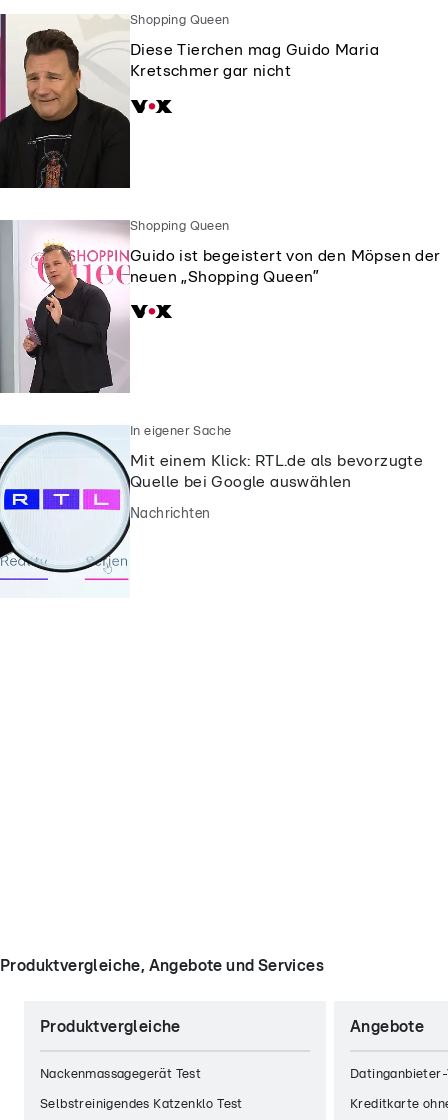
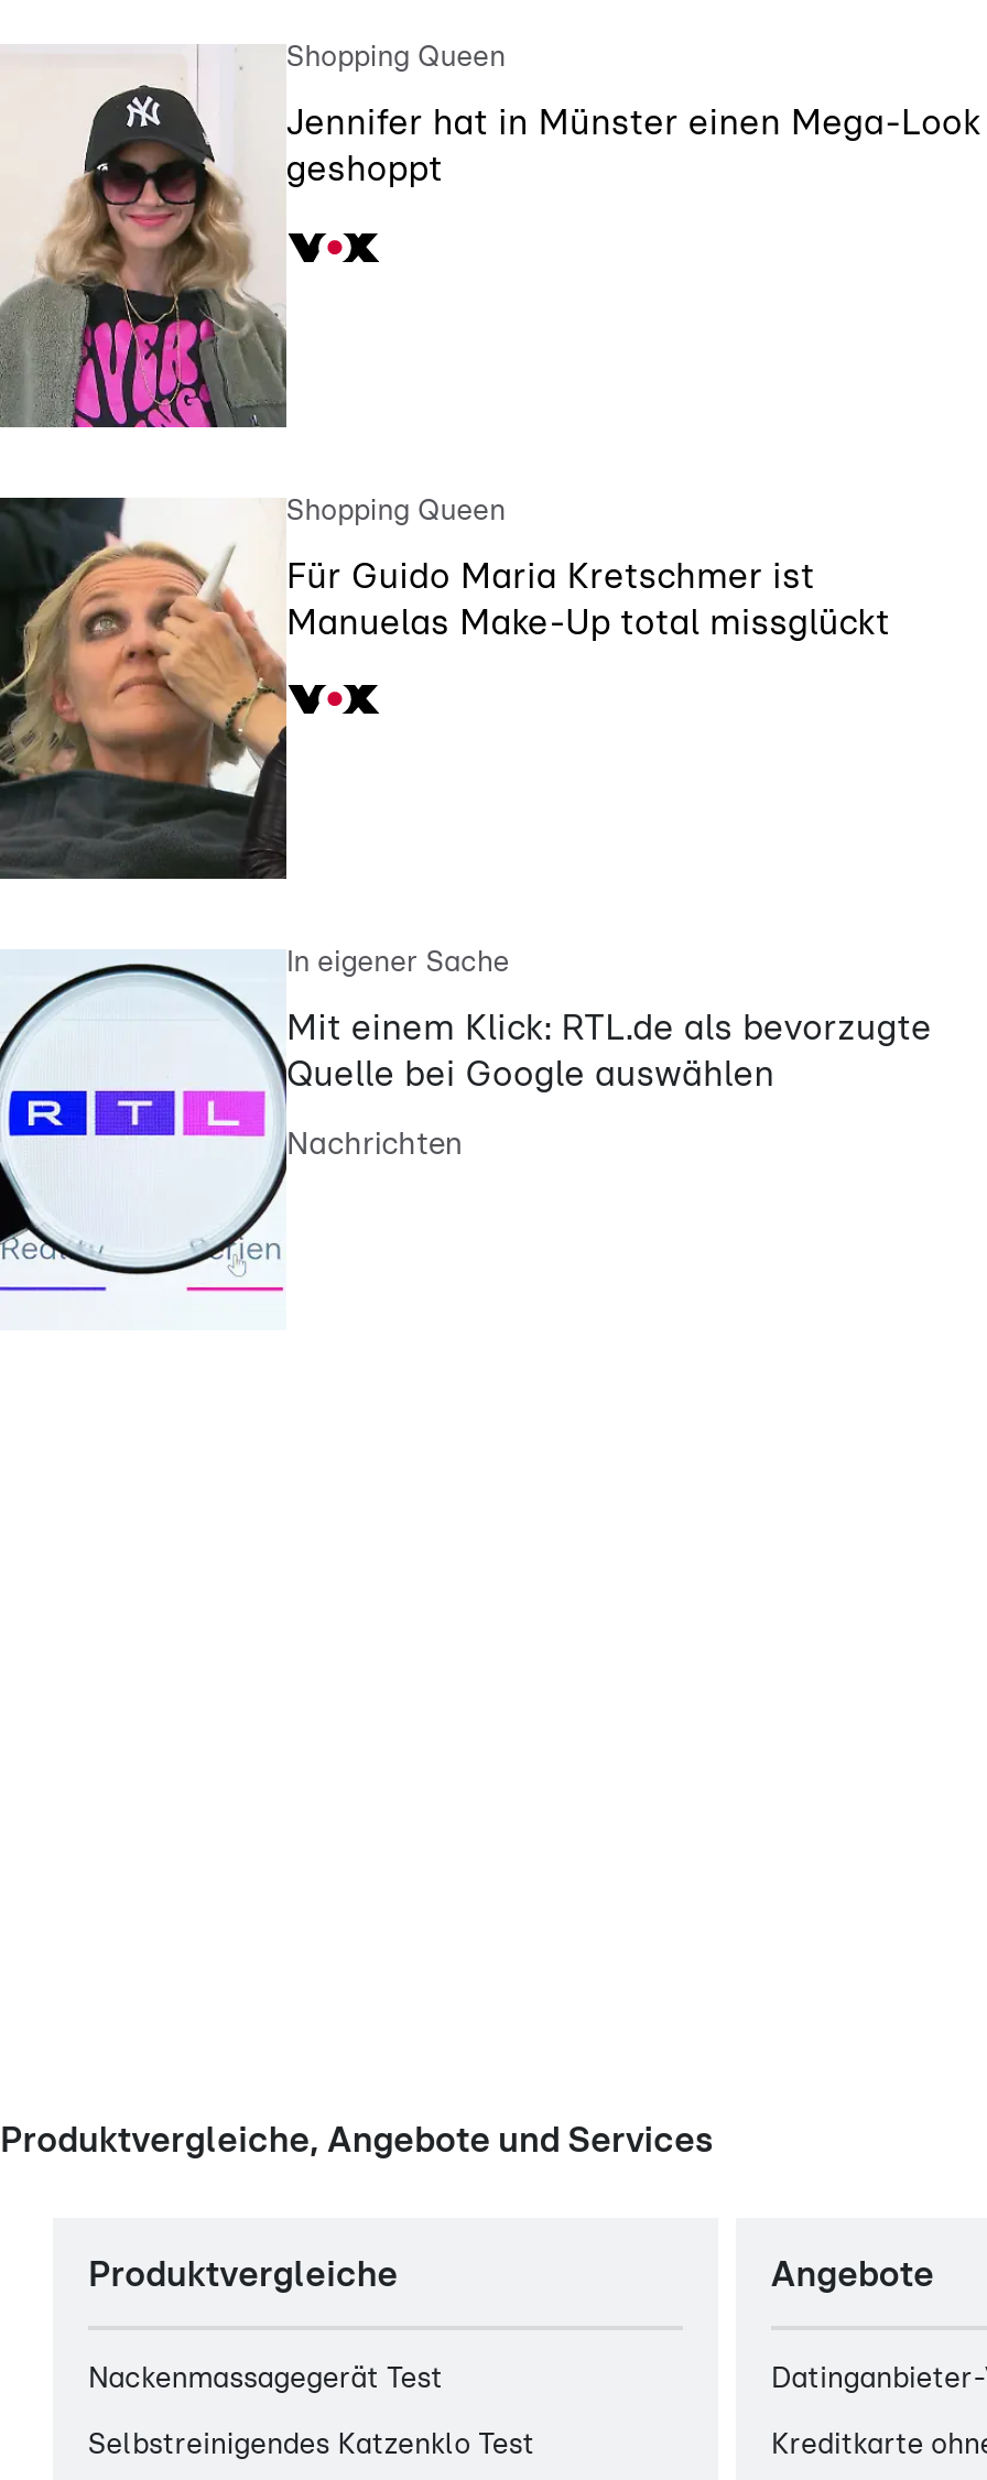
[3,13,379,189] [image] | Diese Tierchen mag Guido Maria | Kretschmer gar nicht -> [7,44,982,429] [image] | Jennifer hat in Münster einen Mega-Look | geshoppt
[3,220,441,393] [image] | Guido ist begeistert von den Möpsen der | neuen „Shopping Queen” -> [7,496,891,881] [image] | Für Guido Maria Kretschmer ist | Manuelas Make-Up total missglückt

